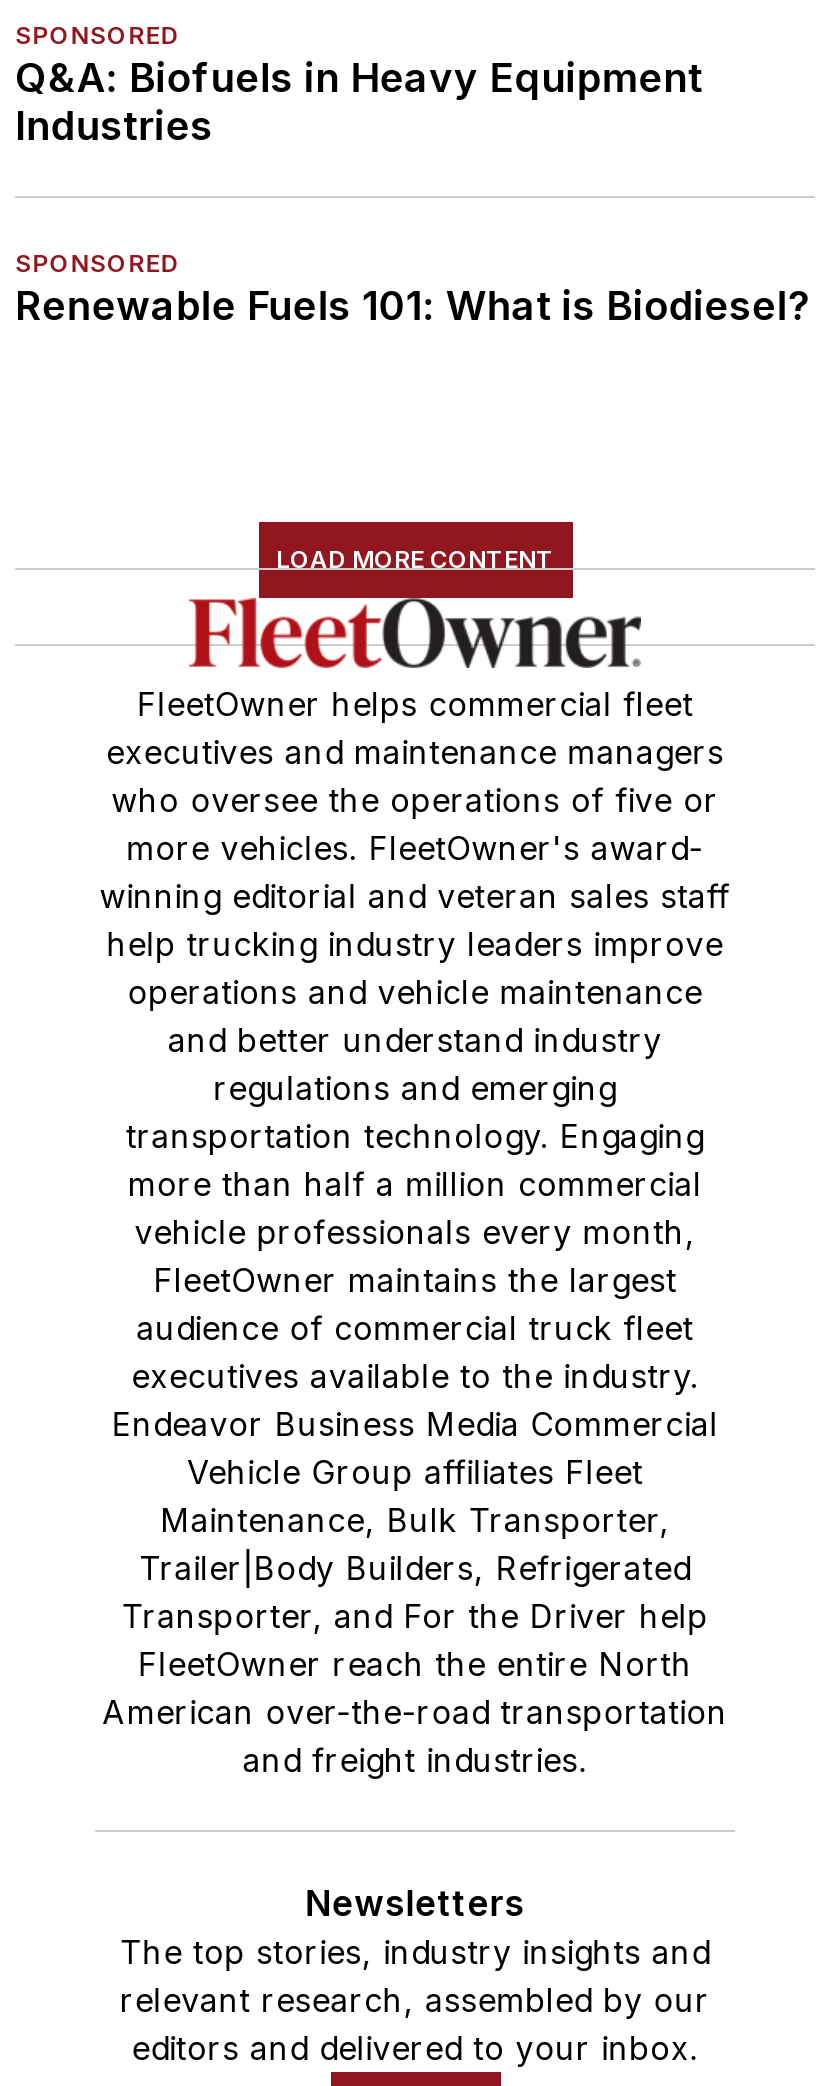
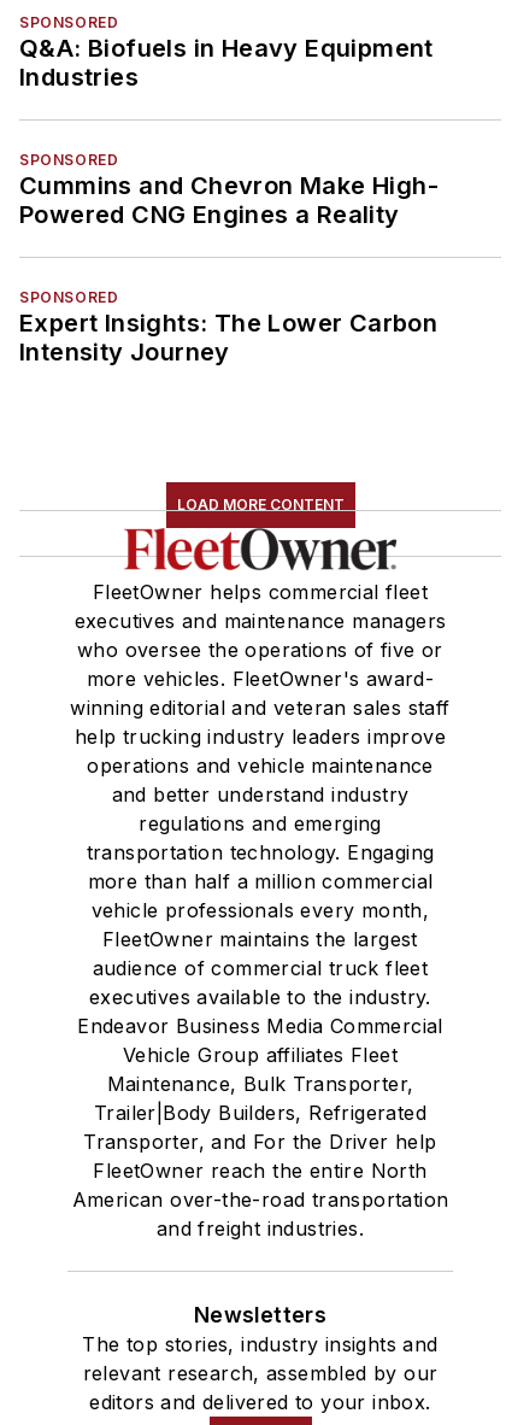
[15,282,810,330] Renewable Fuels 101: What is Biodiesel? -> [19,171,439,366] Cummins and Chevron Make High- | Powered CNG Engines a Reality | SPONSORED | Expert Insights: The Lower Carbon | Intensity Journey

